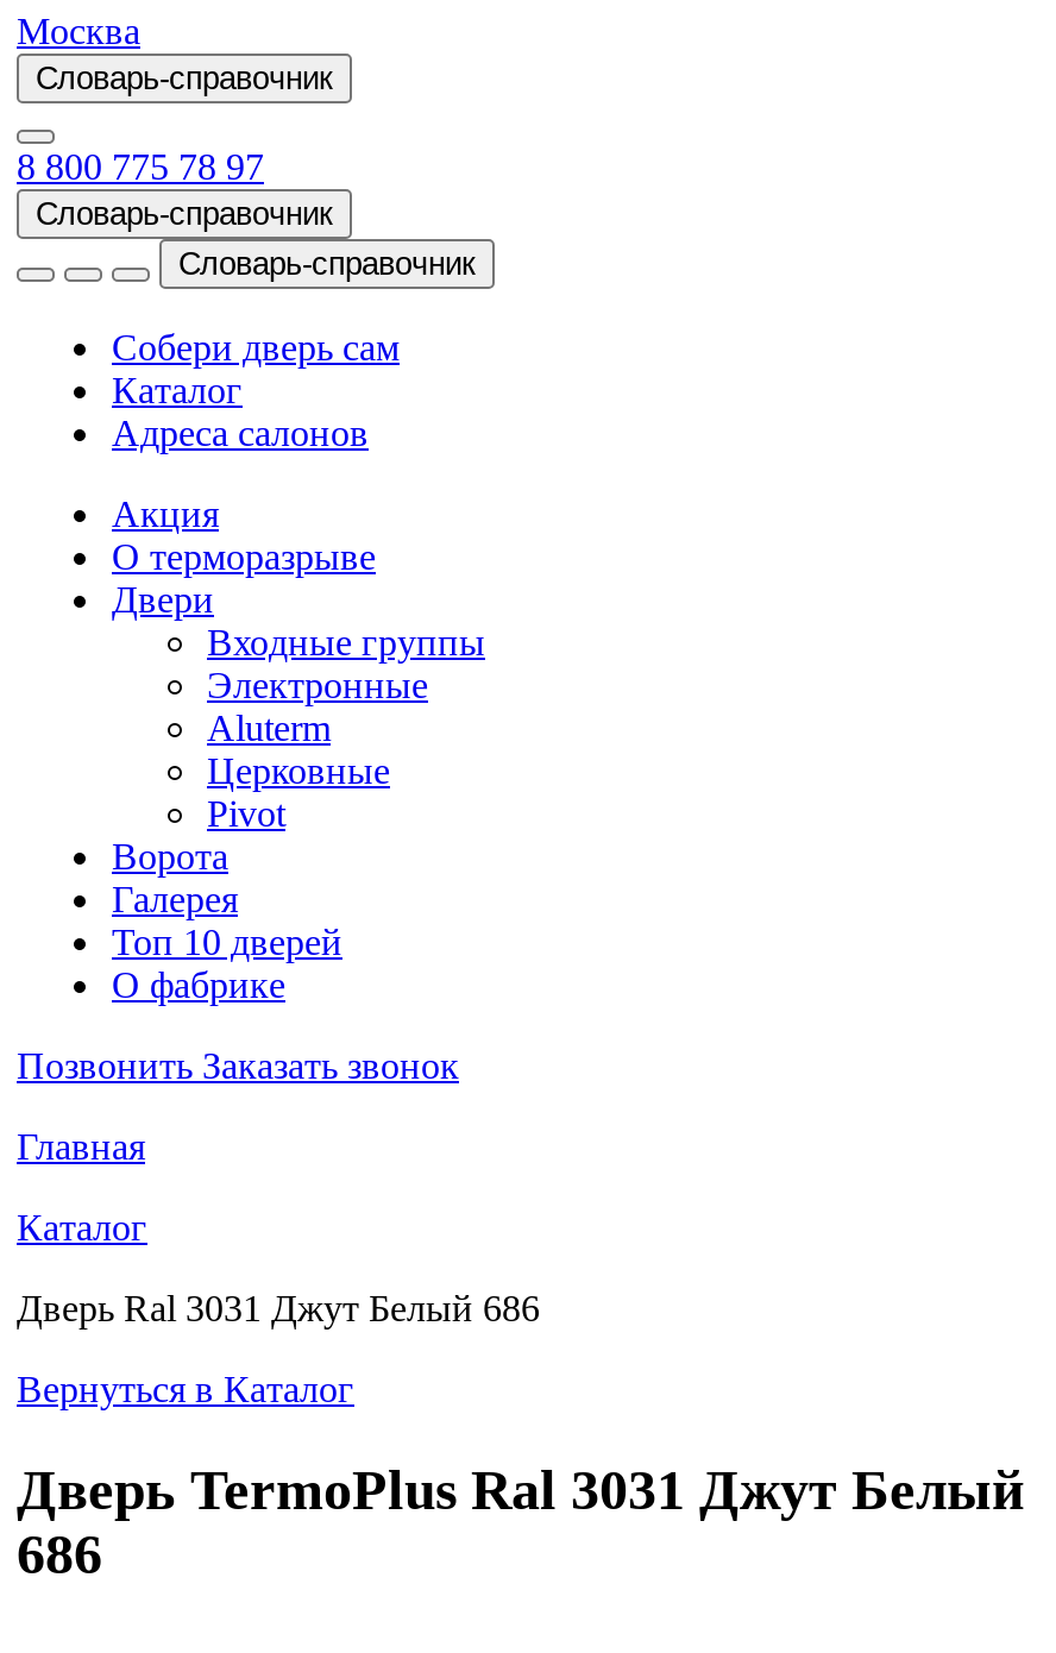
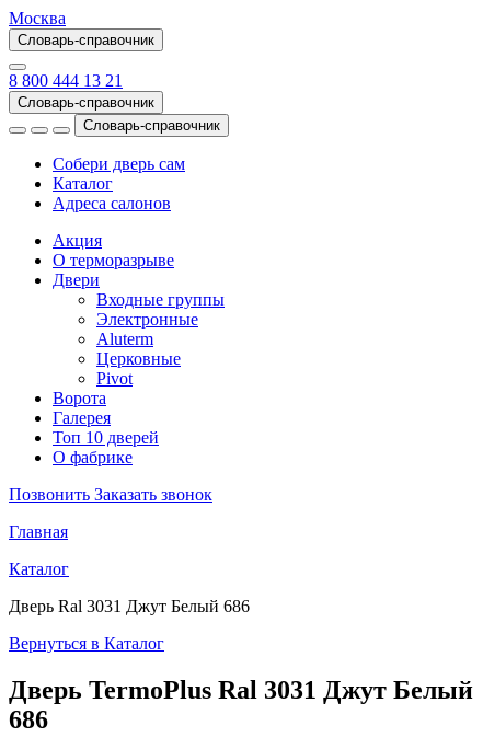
[17,146,264,187] 8 800 775 78 97 -> [9,71,123,90] 8 800 444 13 21

